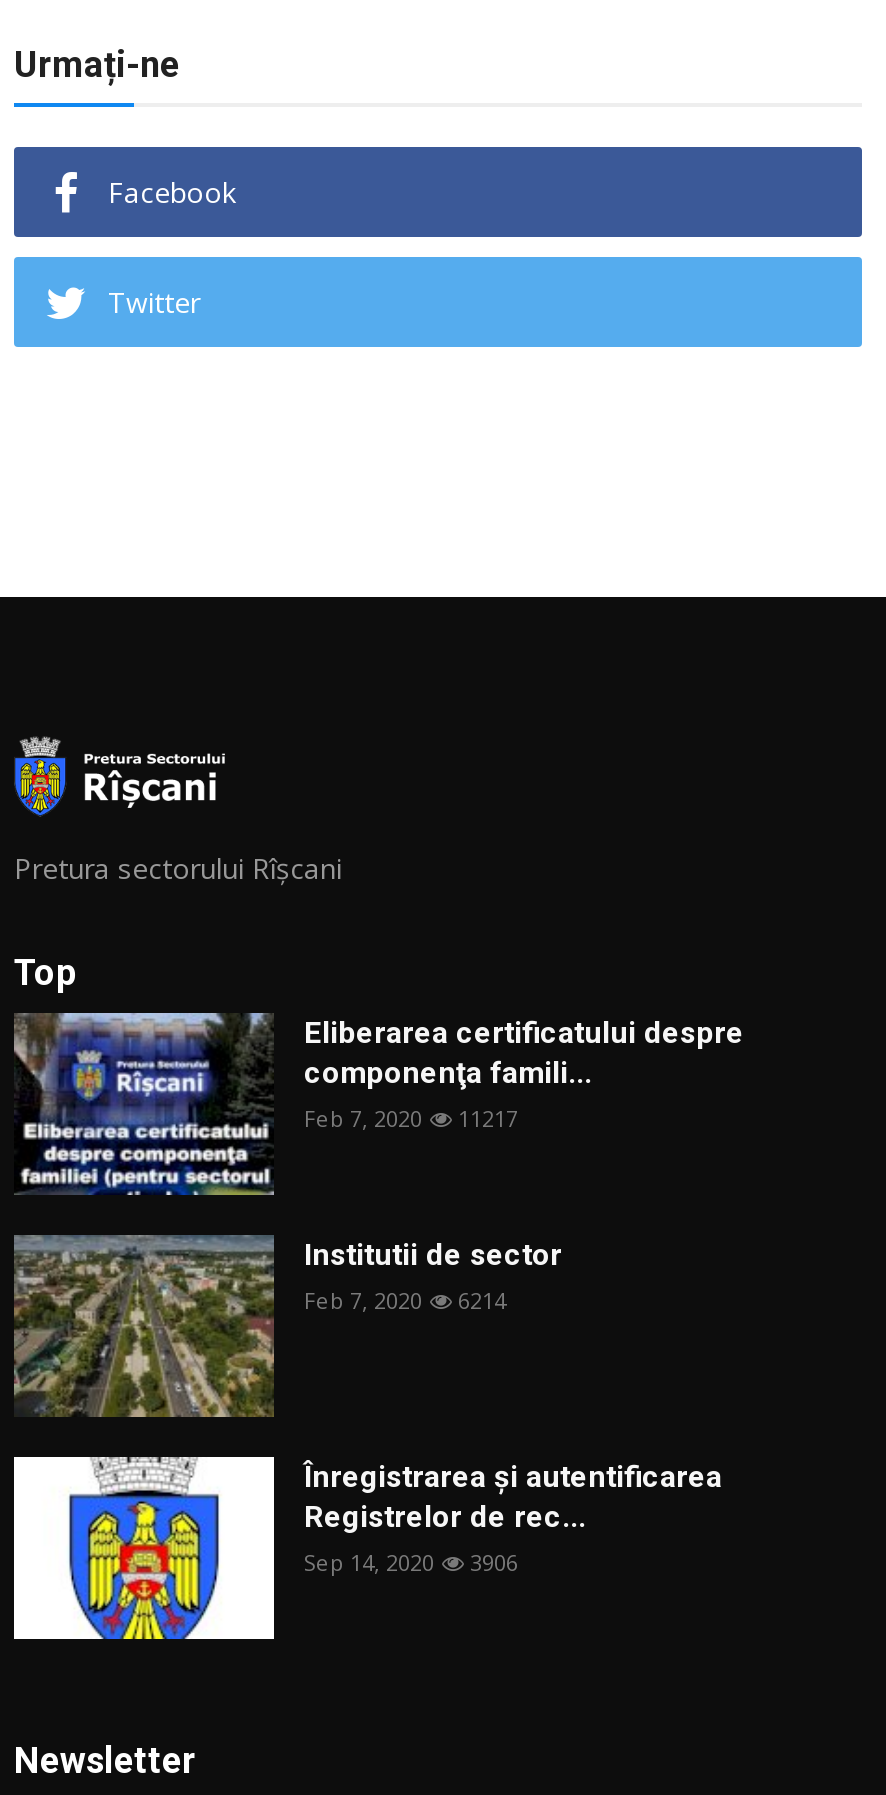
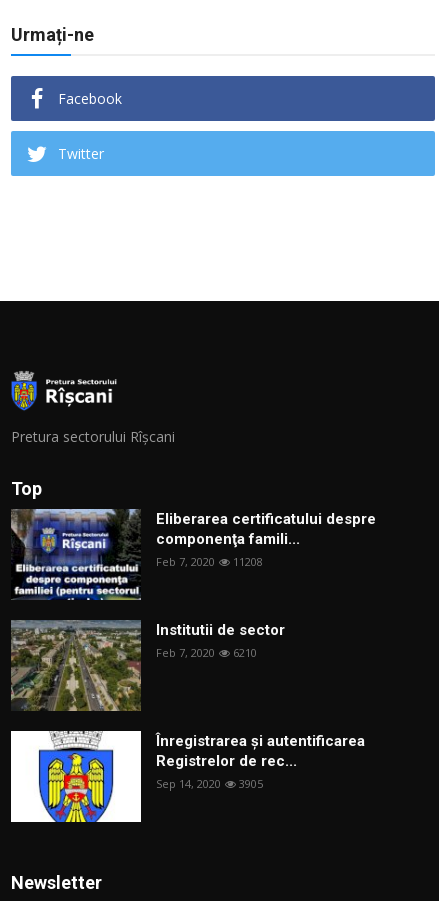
[304,1103,518,1133] Feb 7, 2020 11217 -> [156,554,263,569] Feb 7, 2020 11208
[304,1285,506,1315] Feb 7, 2020 6214 -> [156,645,257,660] Feb 7, 2020 6210
[304,1547,518,1577] Sep 14, 2020 3906 -> [156,776,263,791] Sep 14, 2020 3905

